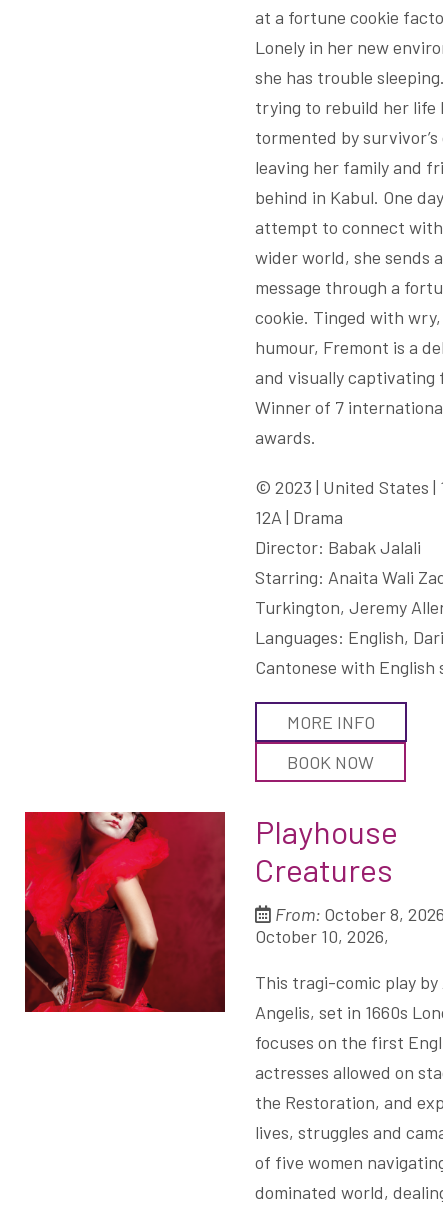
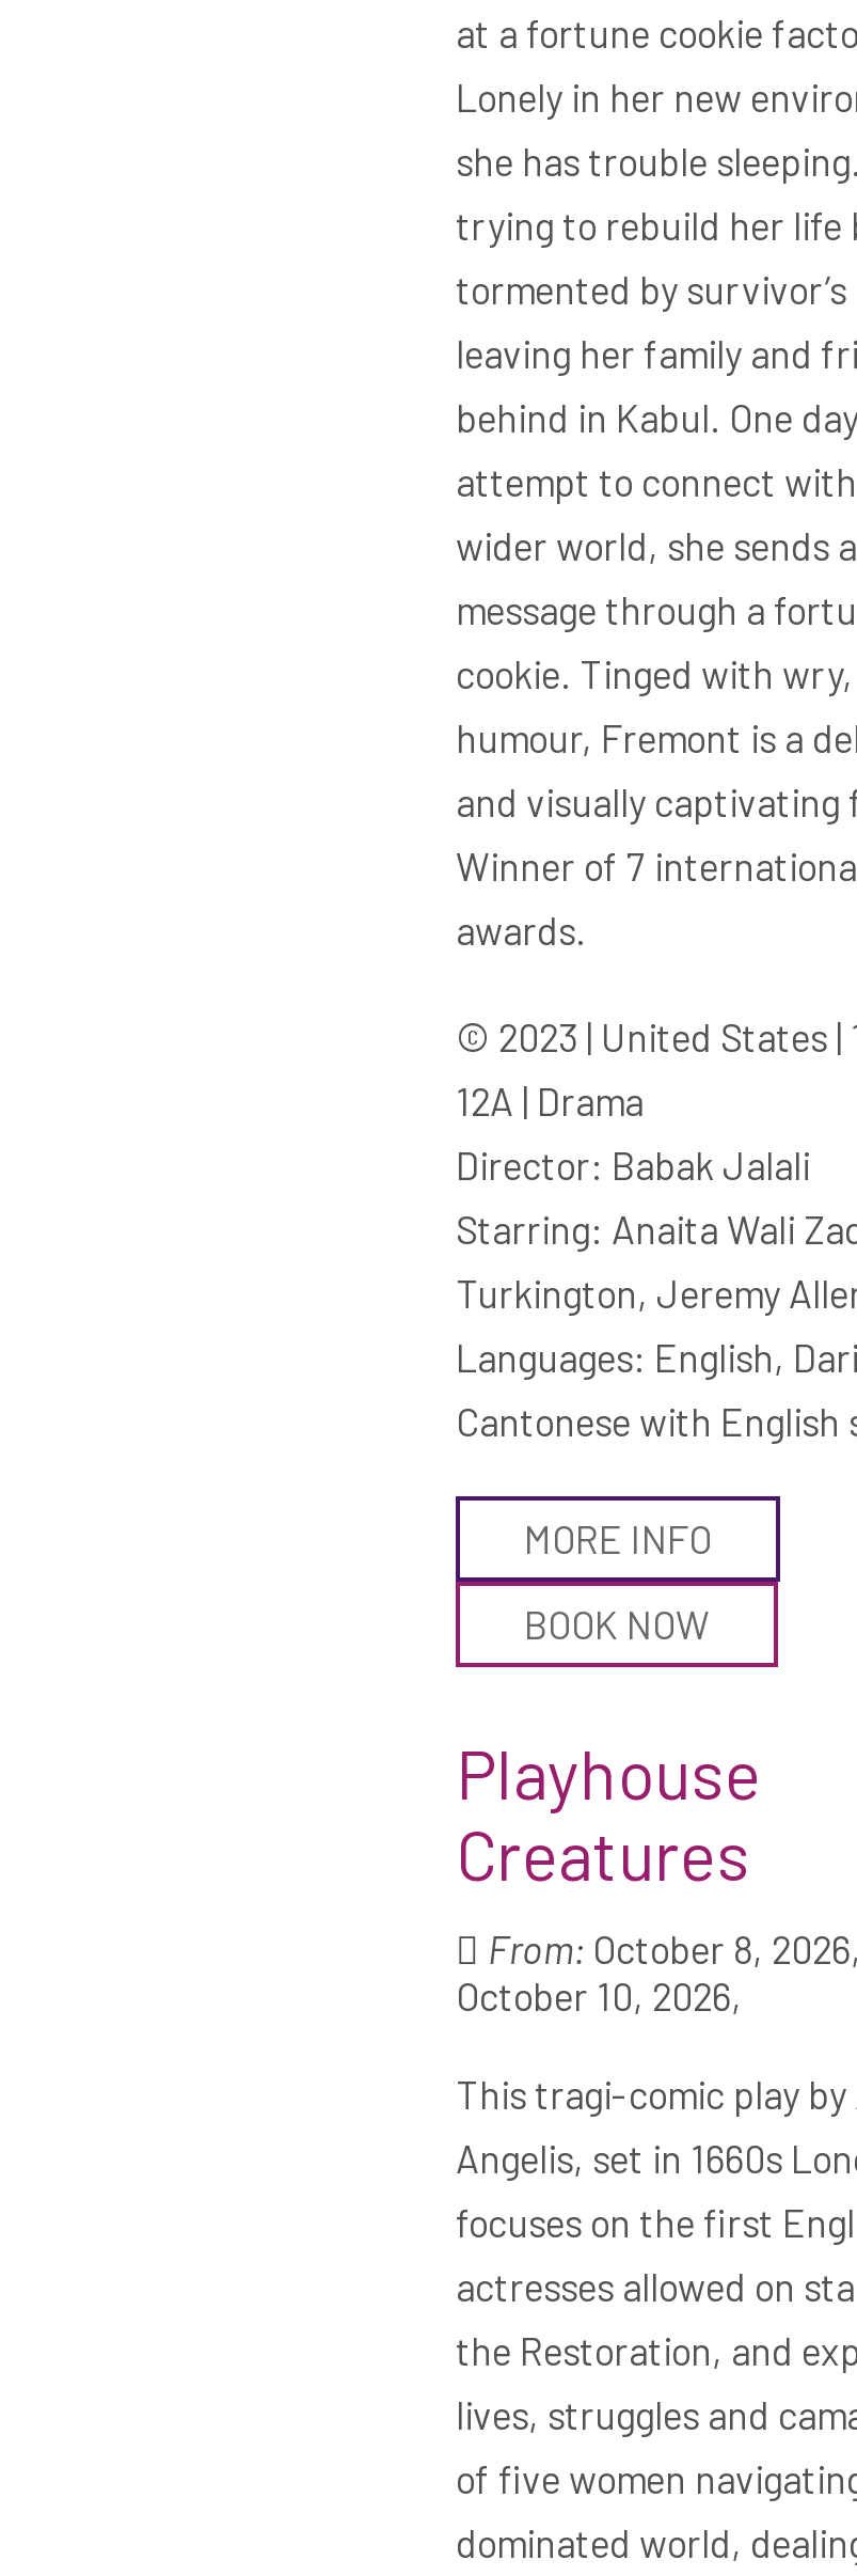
[24,811,226,1013] [image] -> none

